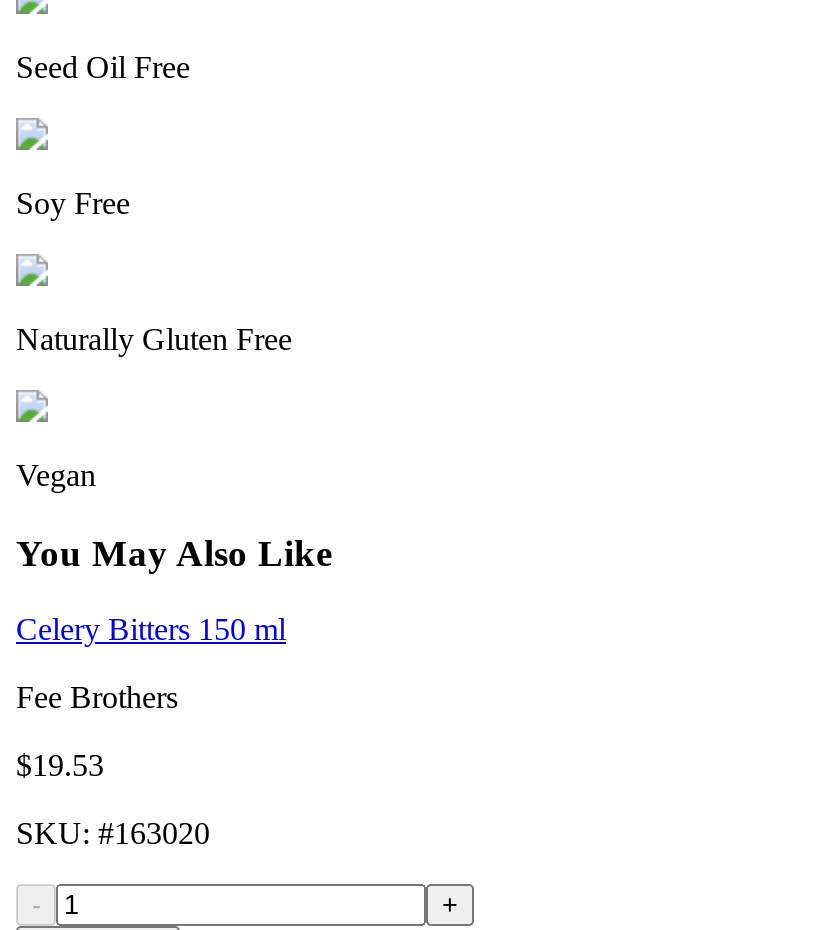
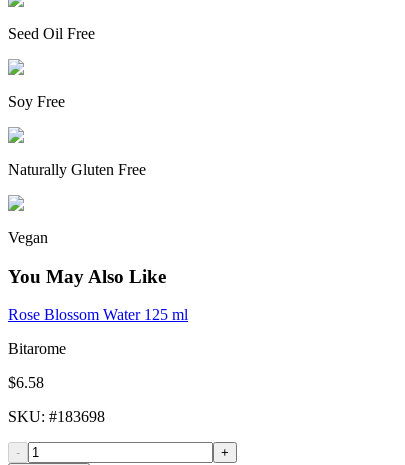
[16,612,286,646] Celery Bitters 150 ml -> [8,306,188,323] Rose Blossom Water 125 ml
[16,680,178,714] Fee Brothers -> [8,340,66,357] Bitarome
[16,748,104,782] $19.53 -> [8,374,44,391] $6.58
[16,816,210,850] SKU: #163020 -> [8,408,105,425] SKU: #183698

